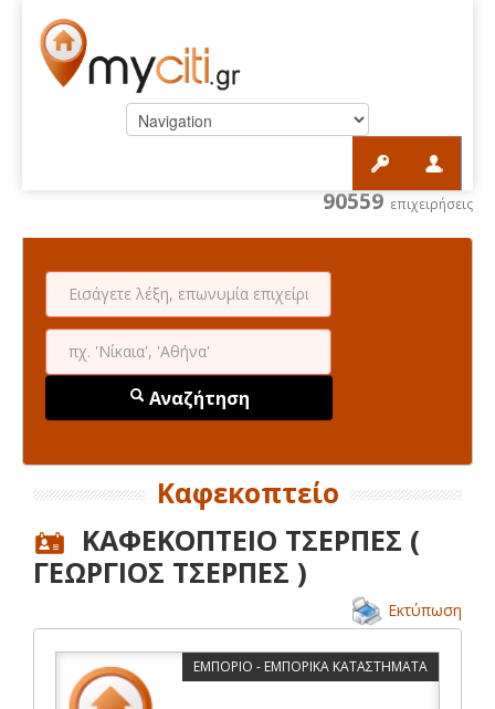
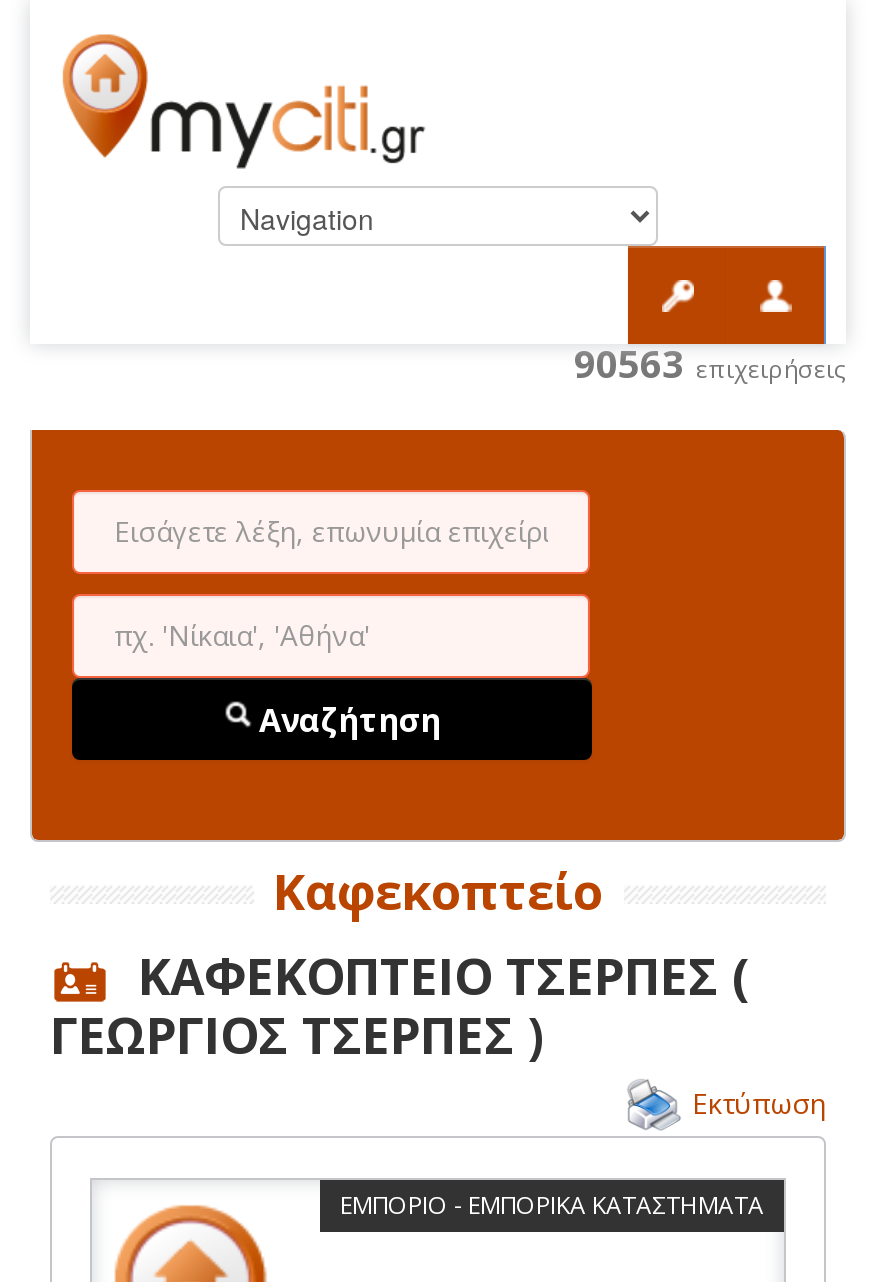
[323,186,473,215] 90559επιχειρήσεις -> [574,337,846,389] 90563επιχειρήσεις

